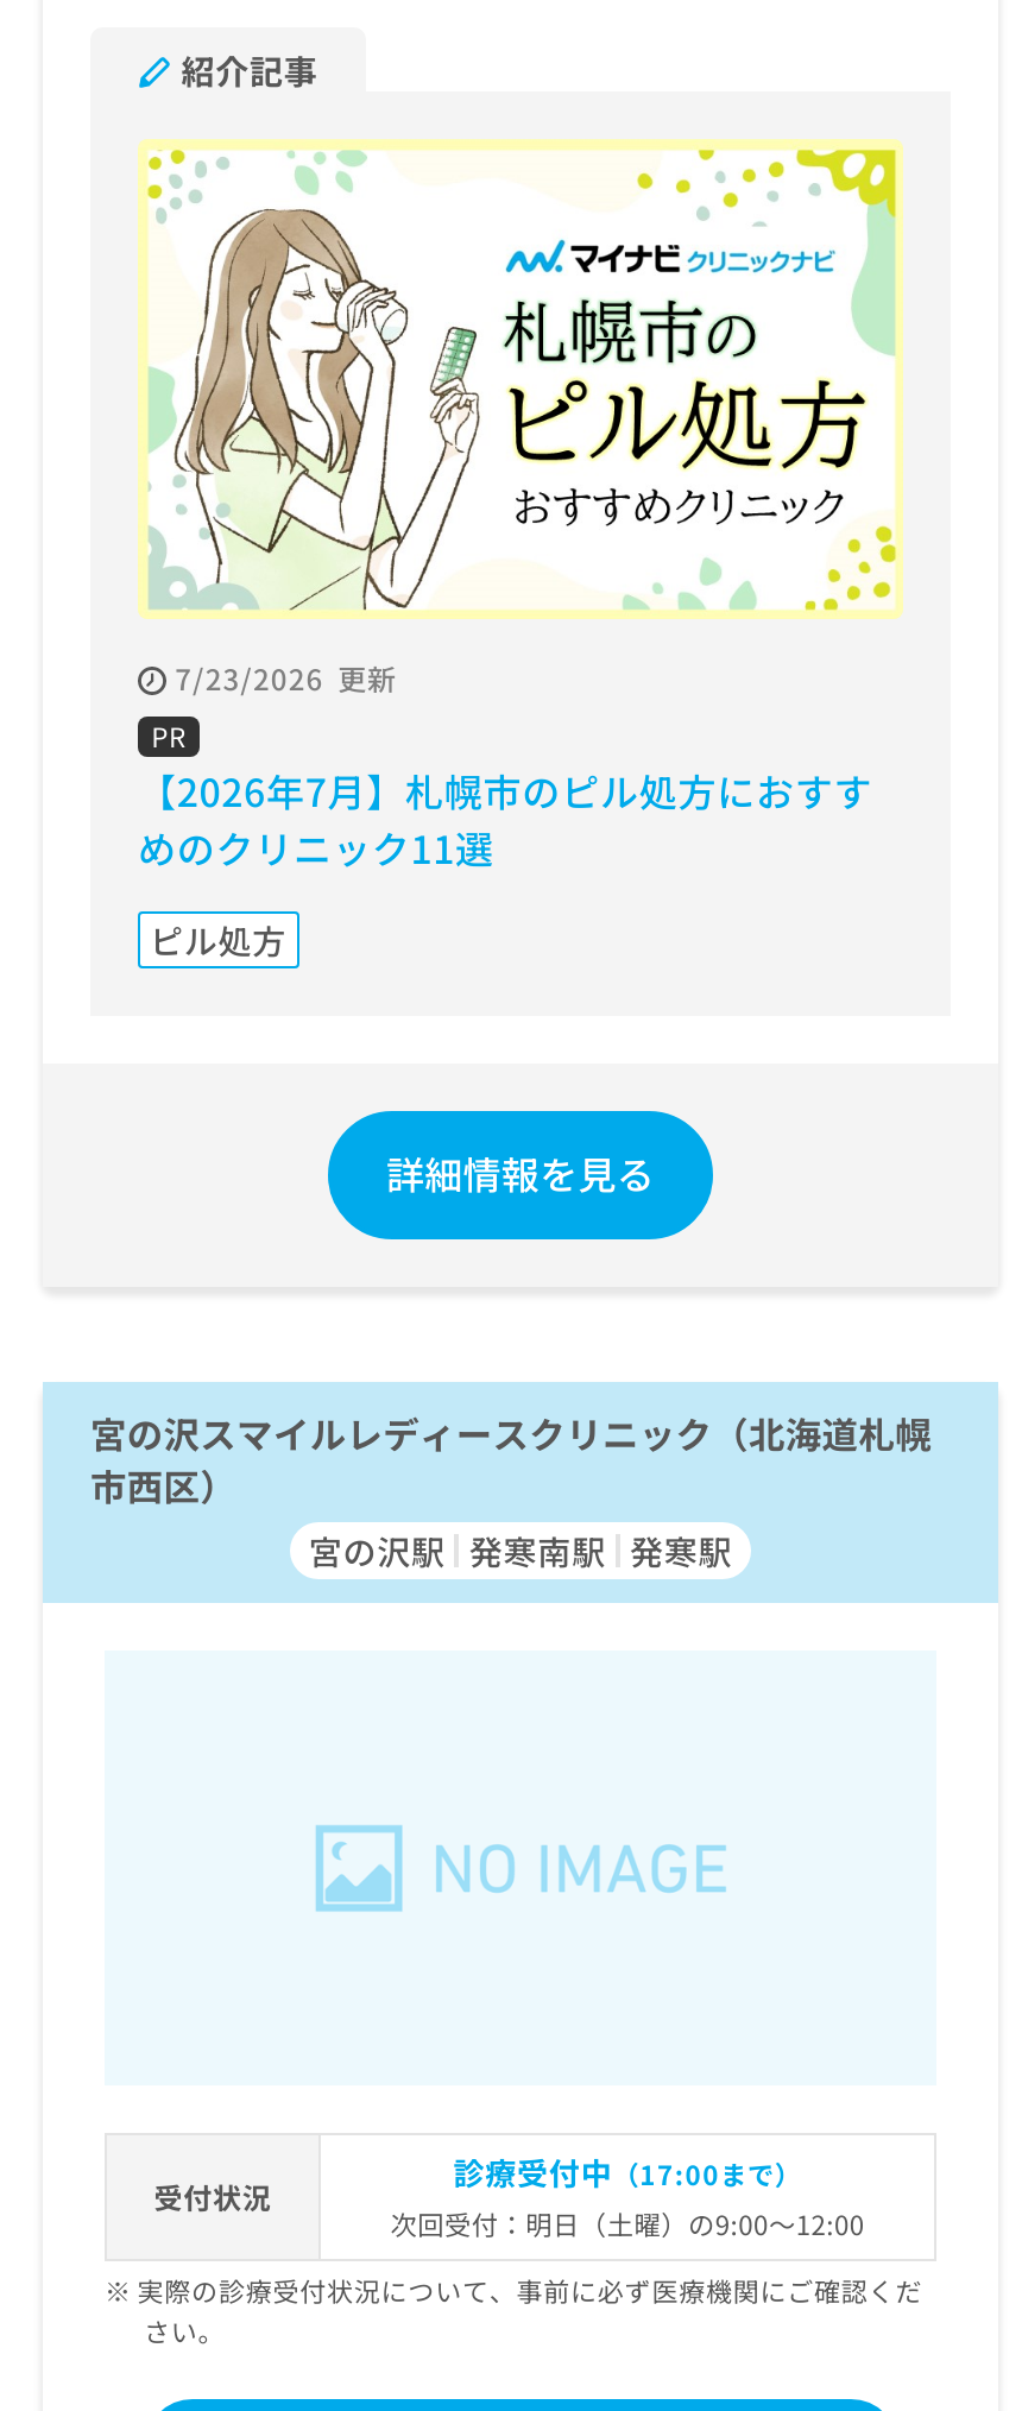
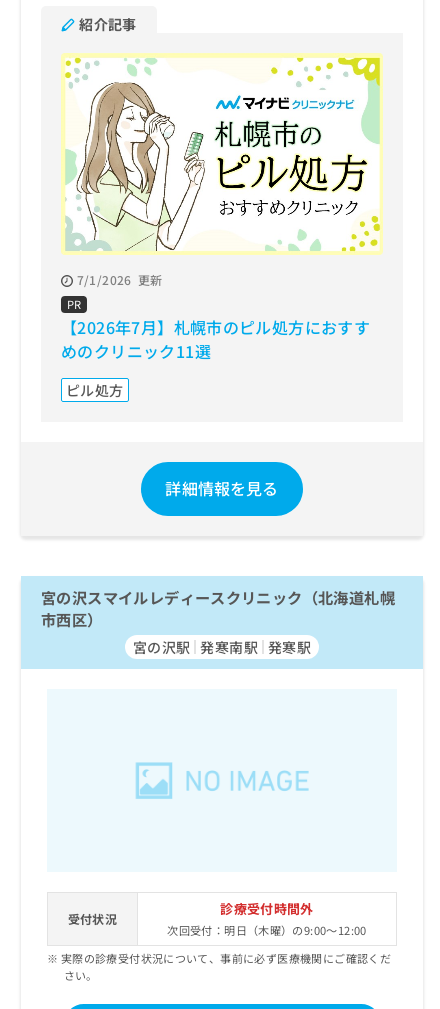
[175,657,397,698] 7/23/2026 更新 -> [77,271,162,288] 7/1/2026 更新
[390,2151,865,2243] 診療受付中（17:00まで） | 次回受付：明日（土曜）の9:00～12:00 -> [167,899,367,938] 診療受付時間外 | 次回受付：明日（木曜）の9:00～12:00

